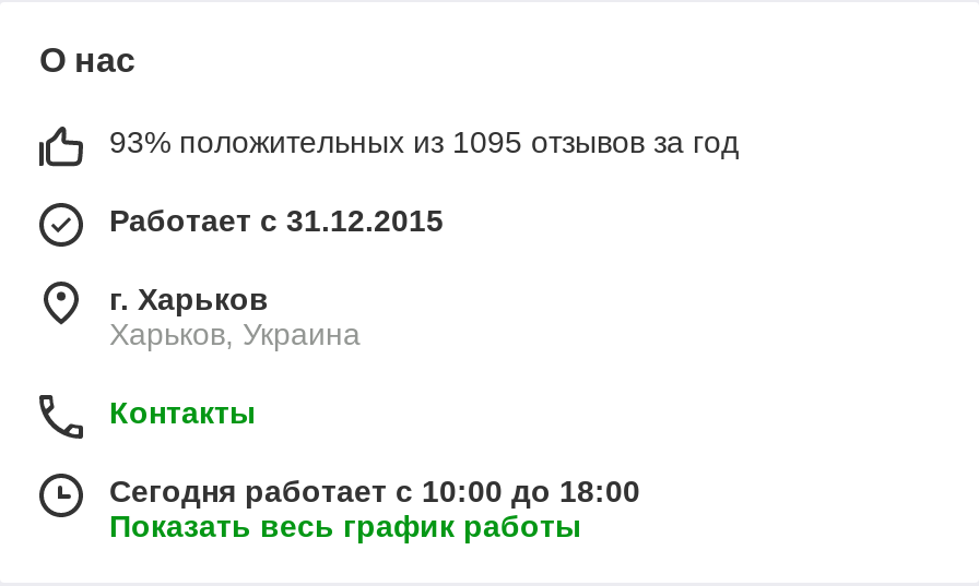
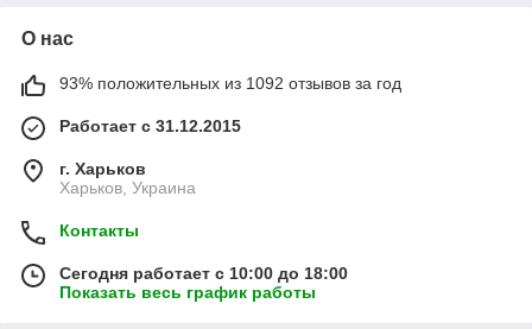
[109,125,739,160] 93% положительных из 1095 отзывов за год -> [59,74,401,93] 93% положительных из 1092 отзывов за год

